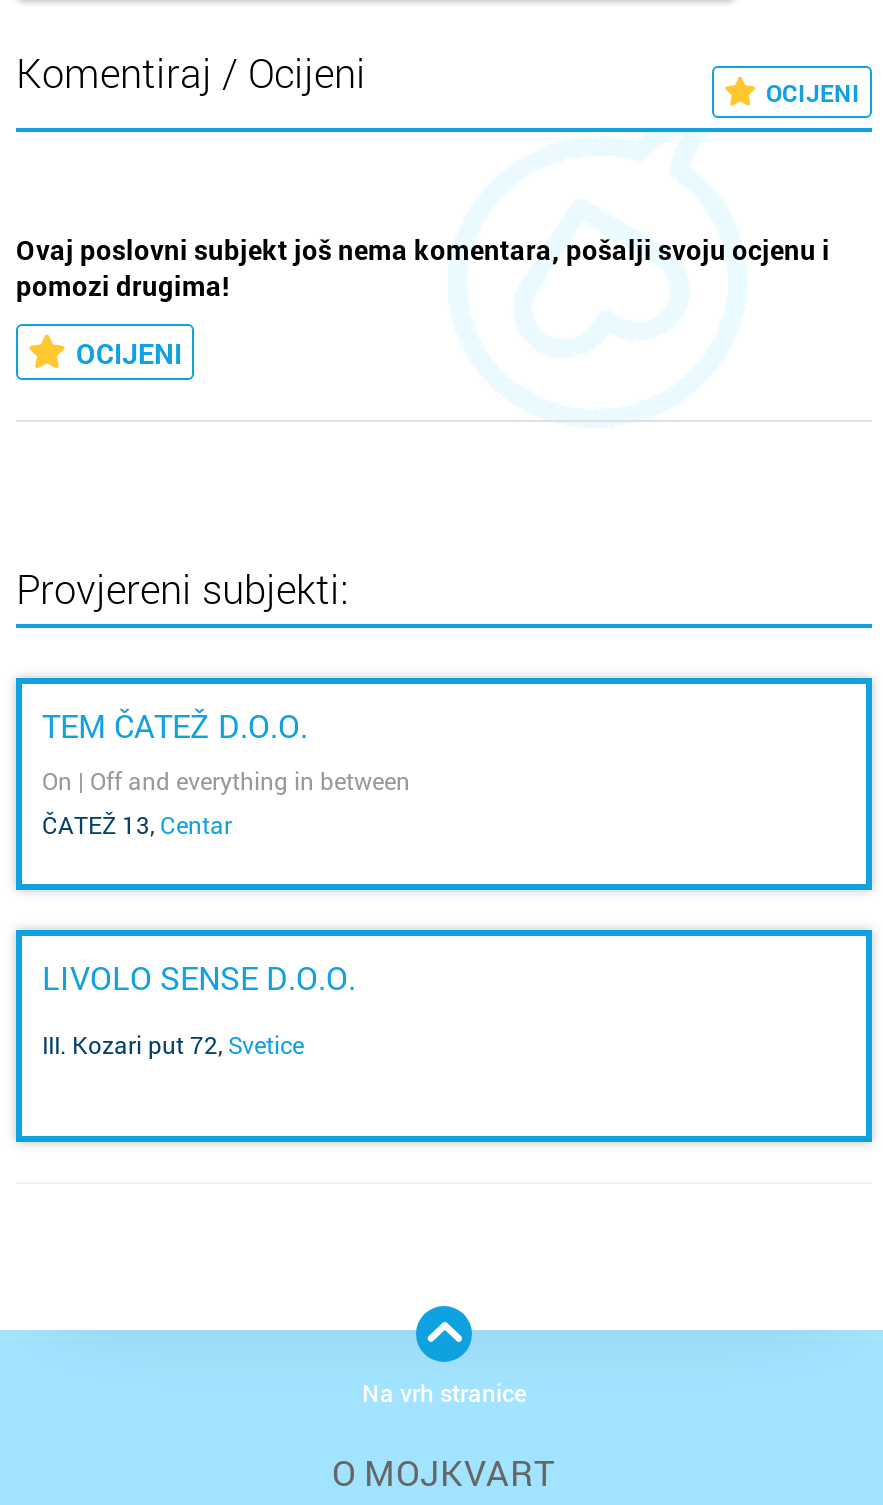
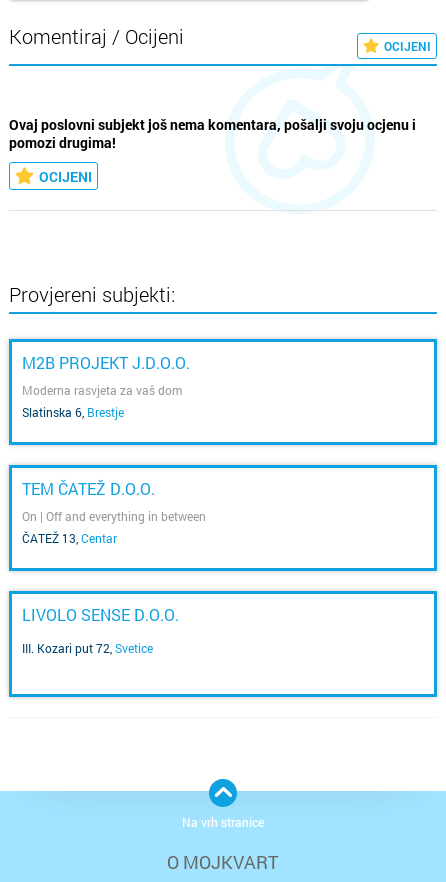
none -> [22,352,190,420] M2B PROJEKT J.D.O.O. | Moderna rasvjeta za vaš dom | Slatinska 6, Brestje

